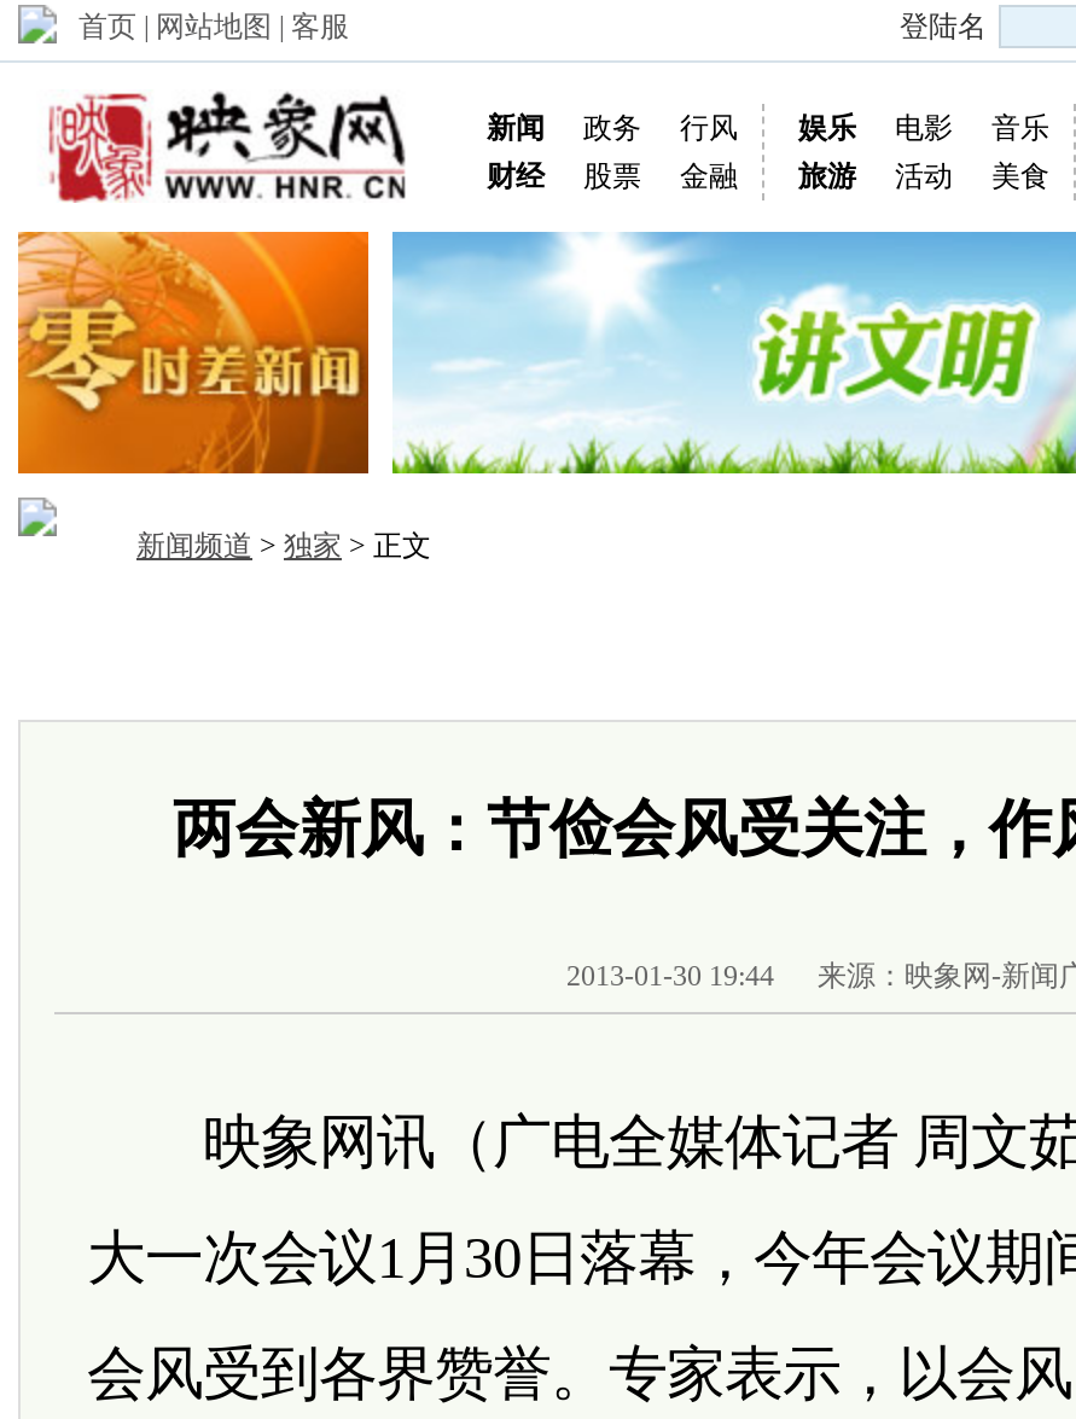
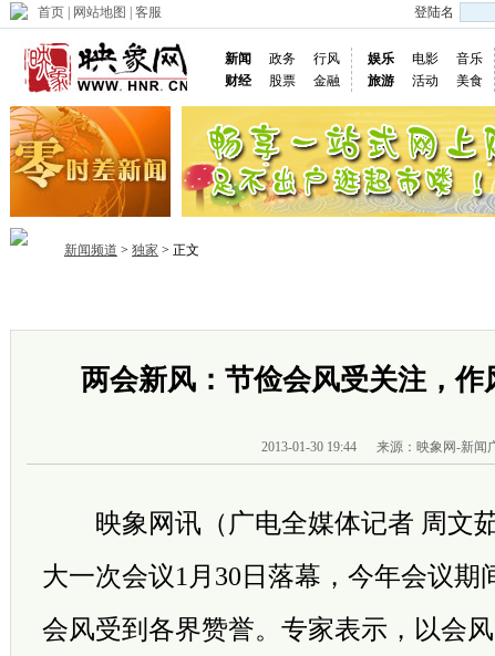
[390,229,1069,476] [image] -> [181,105,492,218] [image]

